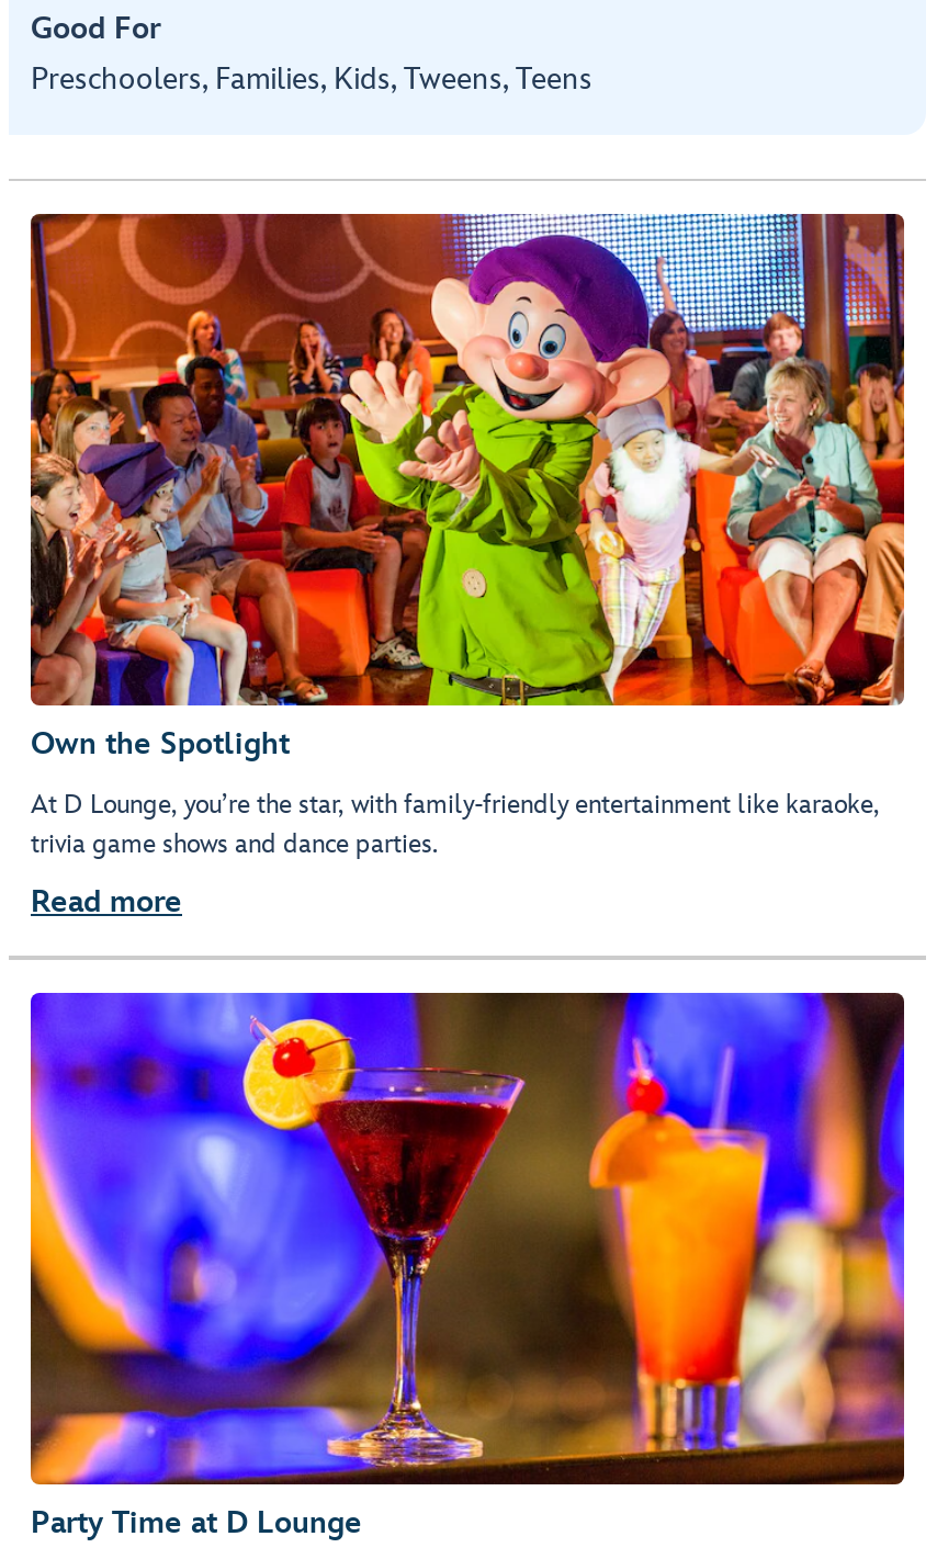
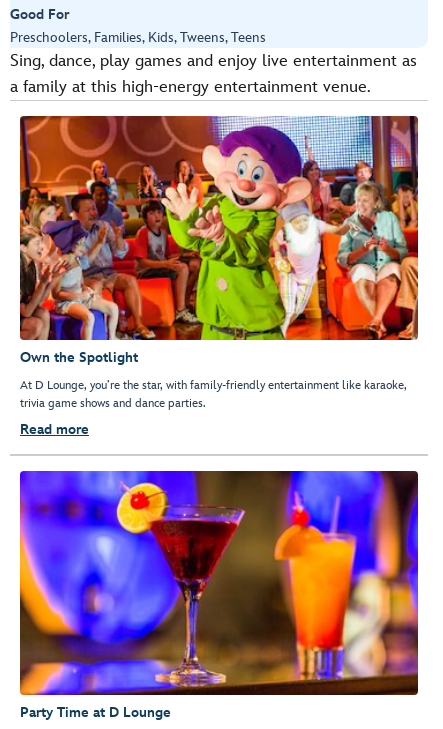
none -> [10,51,417,97] Sing, dance, play games and enjoy live entertainment as | a family at this high-energy entertainment venue.

